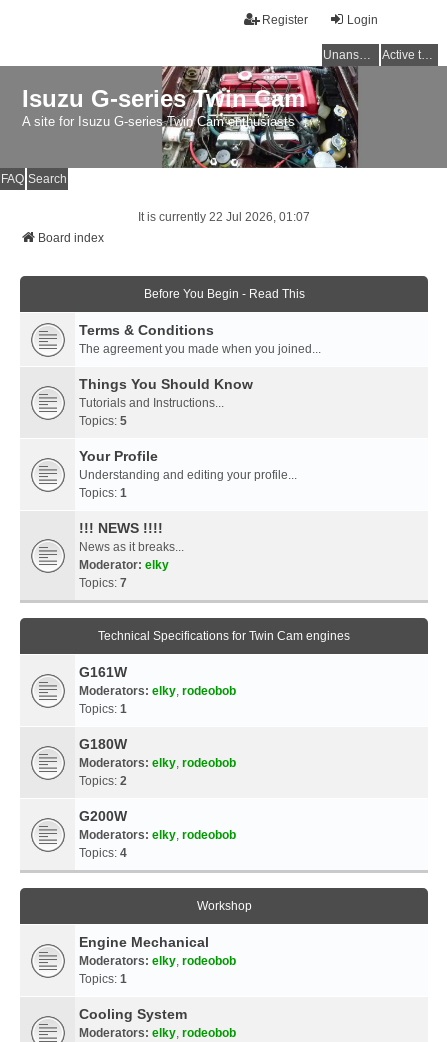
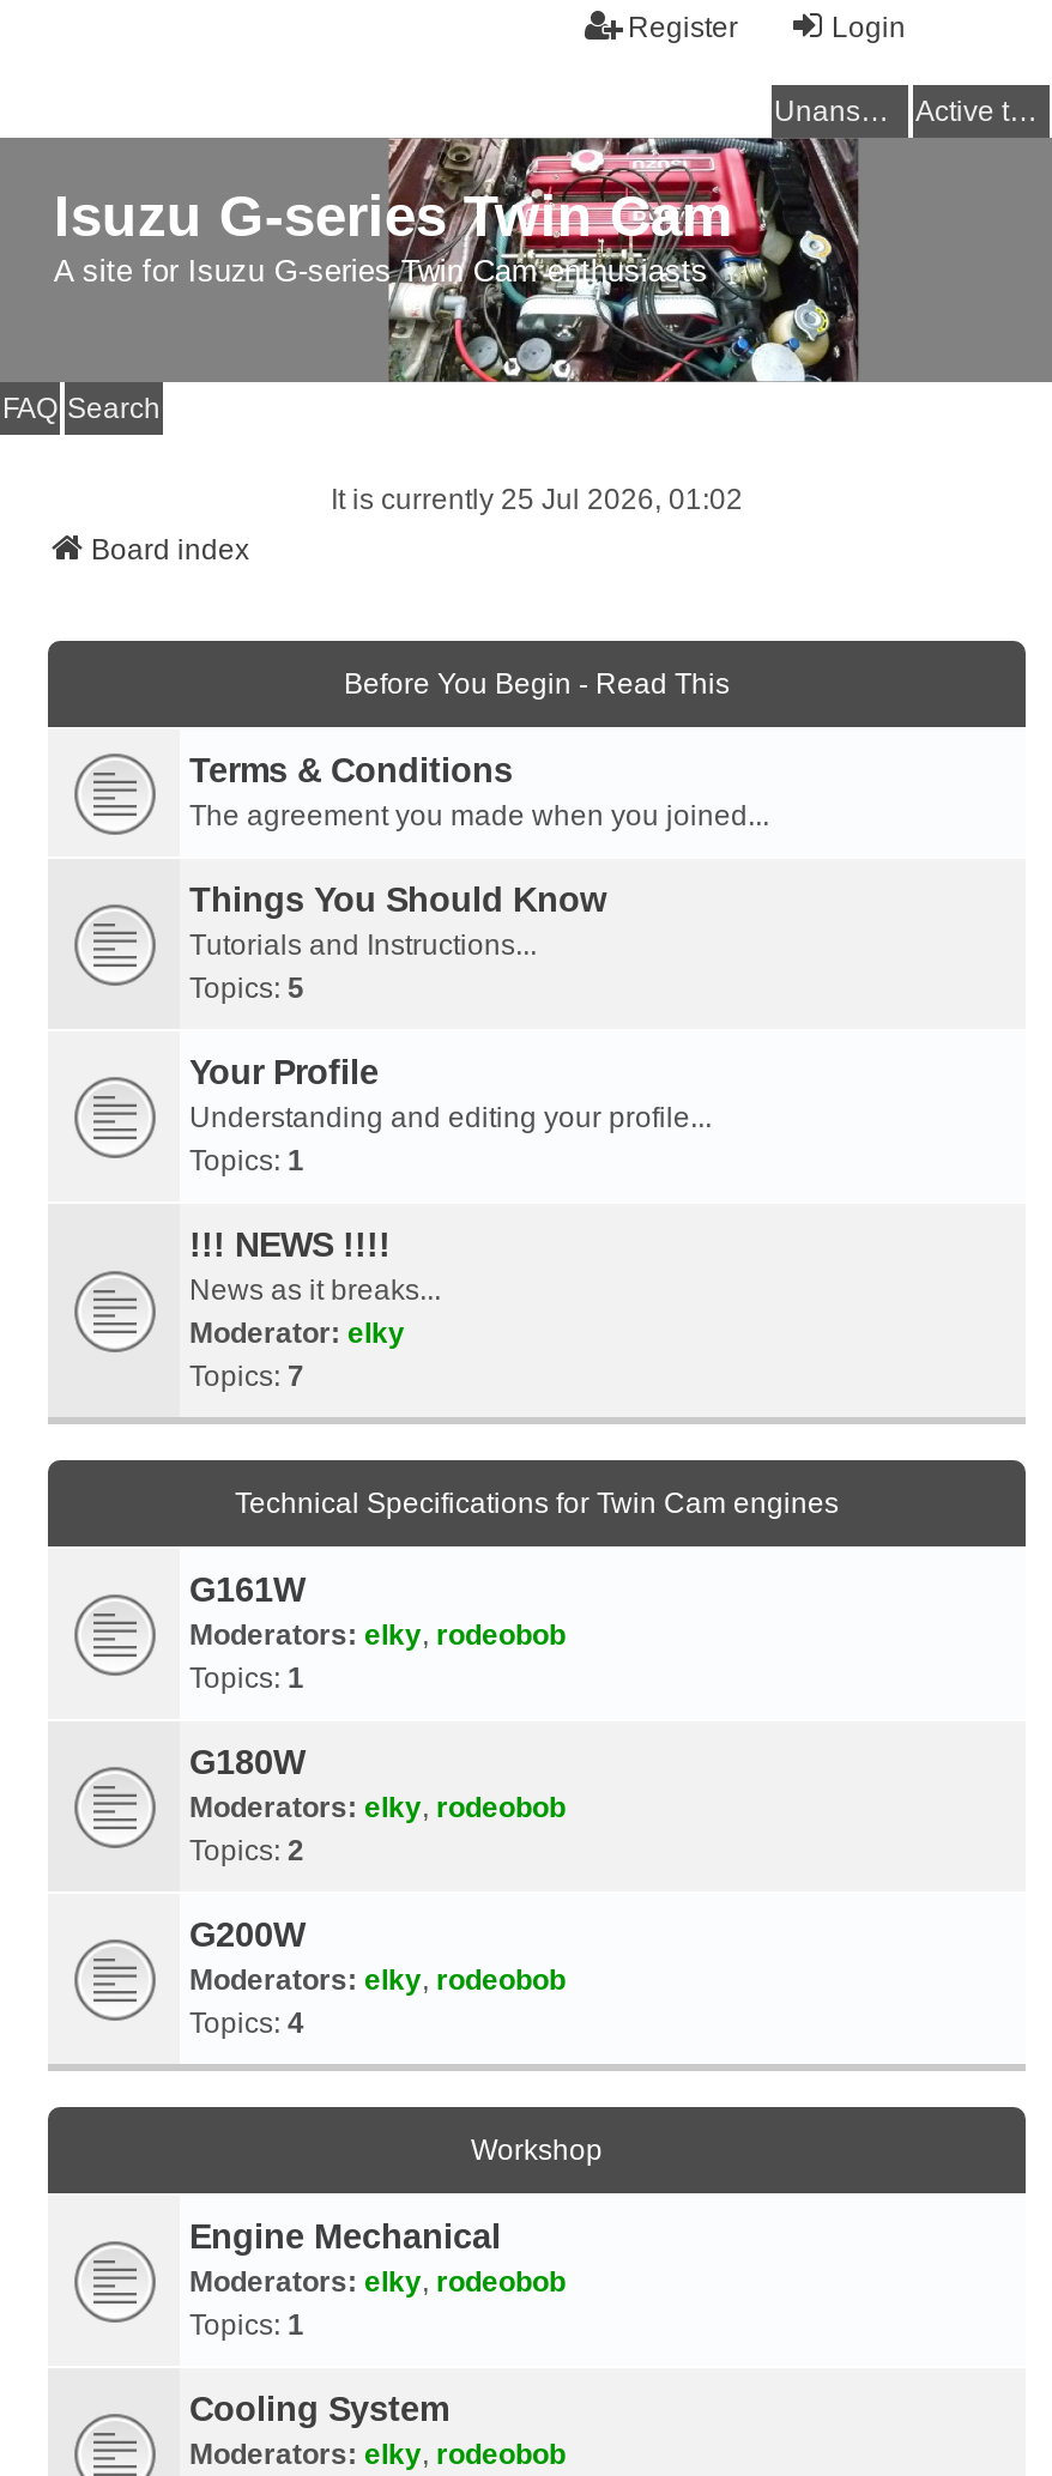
[138,210,310,224] It is currently 22 Jul 2026, 01:07 -> [331,482,743,516] It is currently 25 Jul 2026, 01:02

